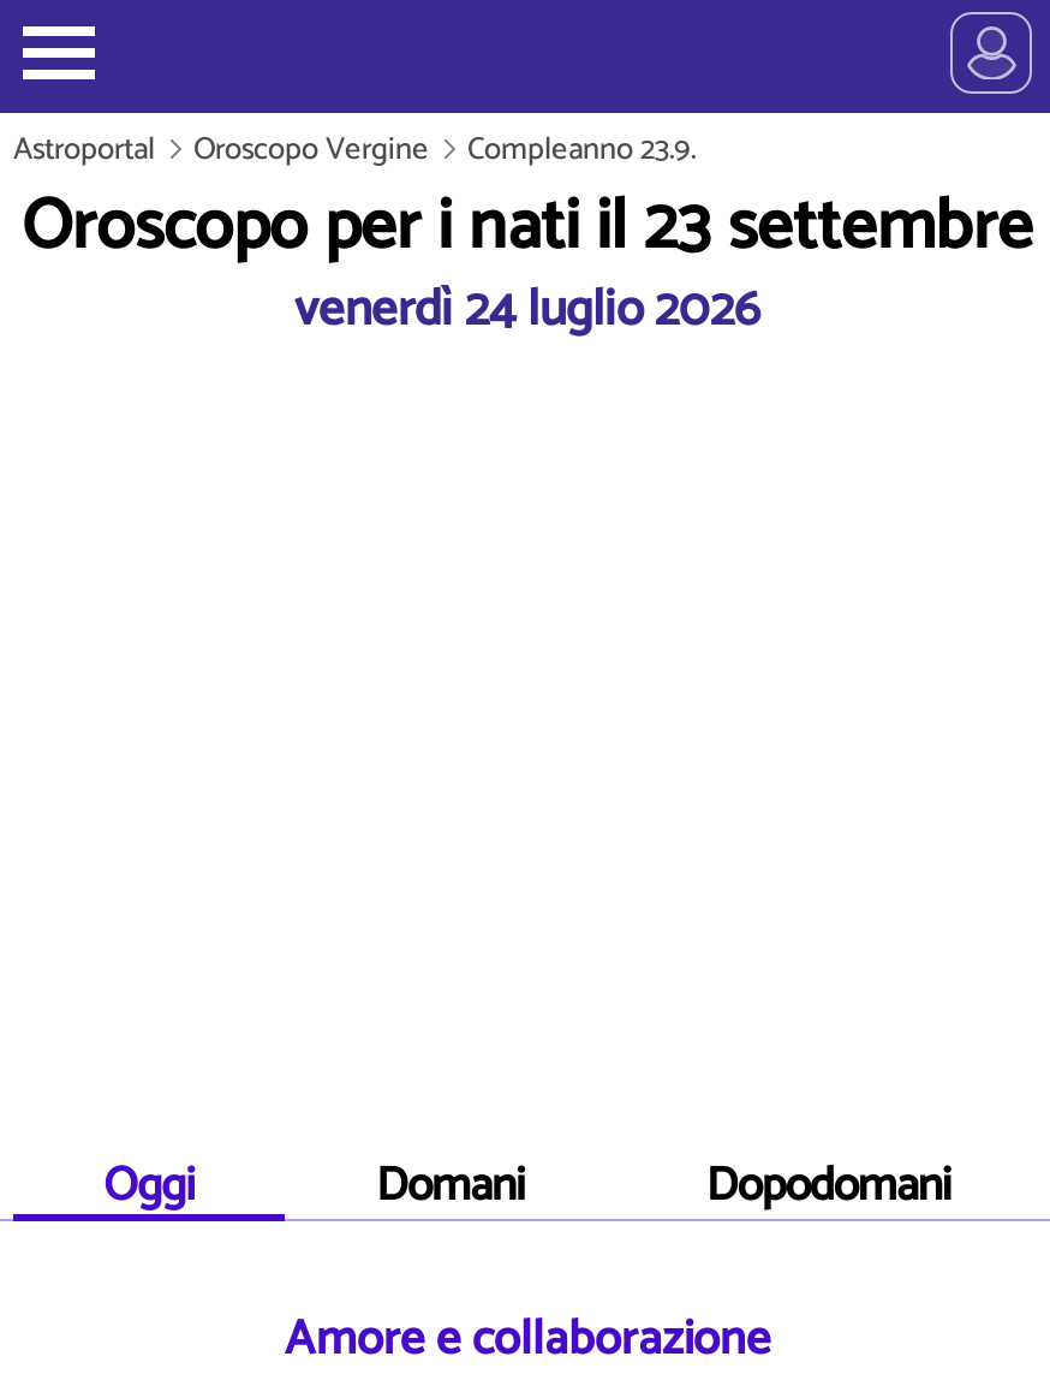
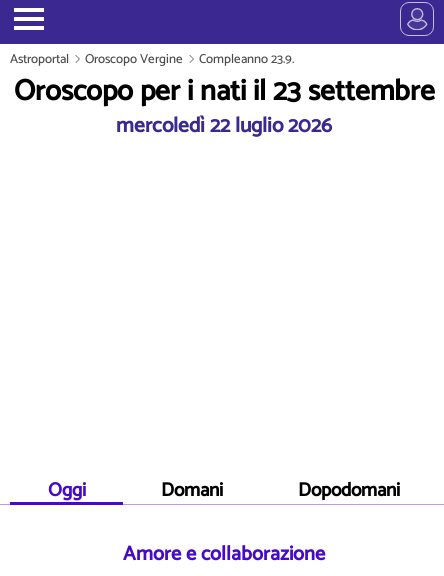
[294,269,760,351] venerdì 24 luglio 2026 -> [116,109,332,143] mercoledì 22 luglio 2026

